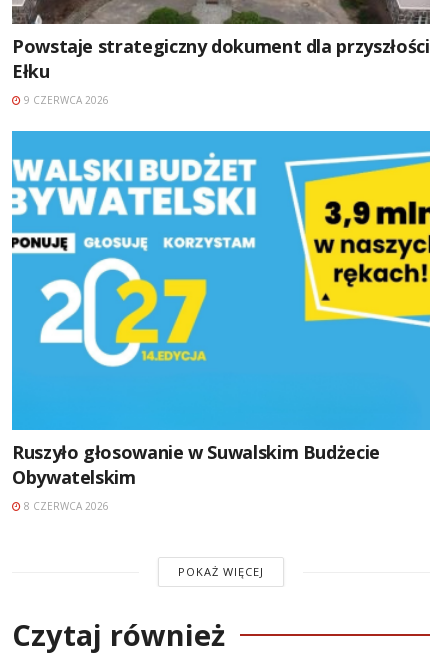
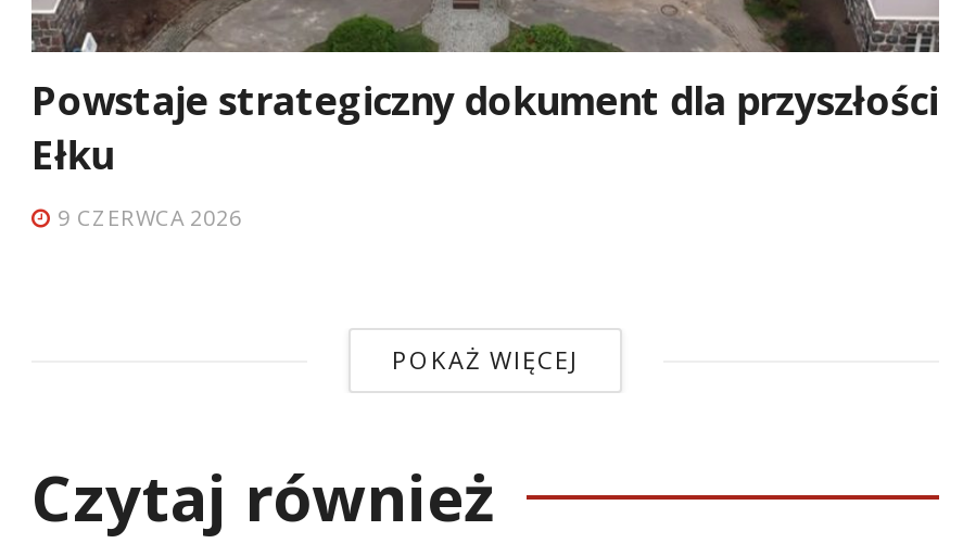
[11,130,431,513] [image] | Ruszyło głosowanie w Suwalskim Budżecie | Obywatelskim | 8 CZERWCA 2026 -> none

